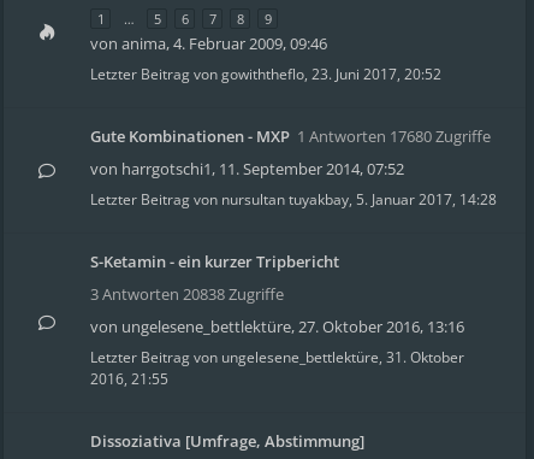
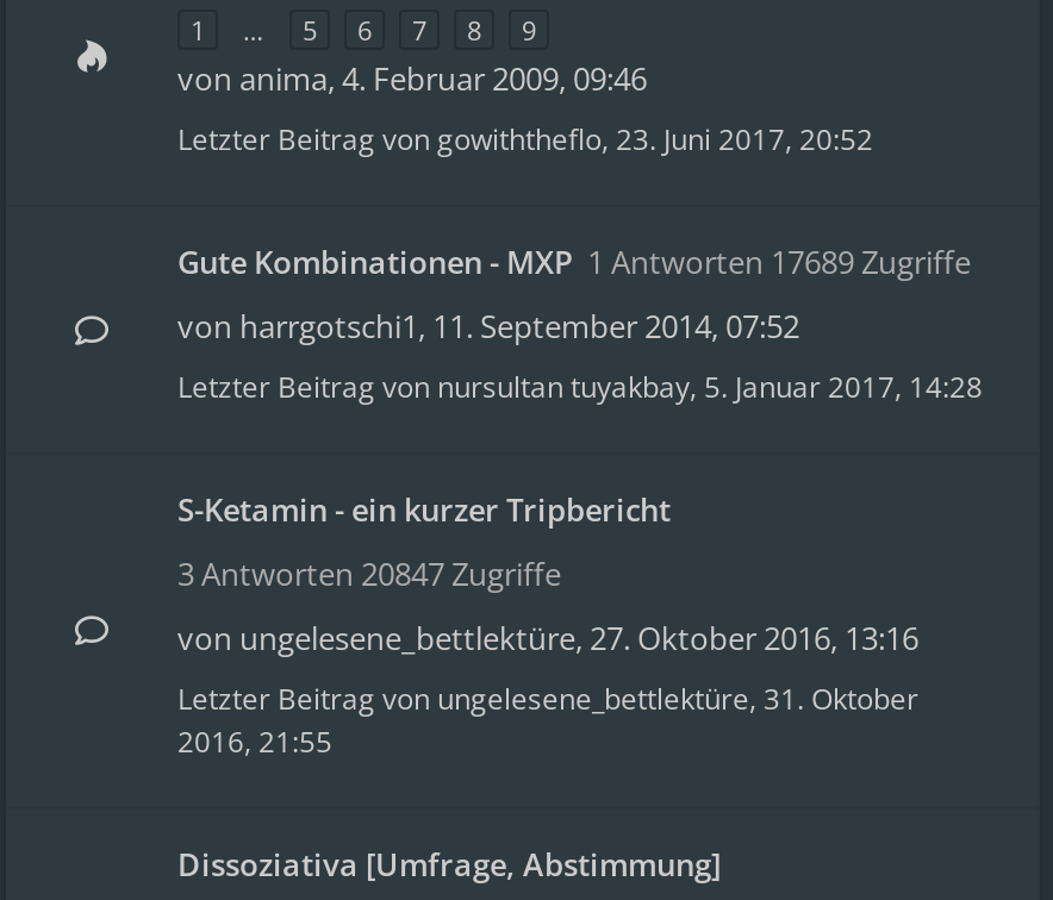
[90,125,491,147] Gute Kombinationen - MXP 1 Antworten 17680 Zugriffe -> [177,240,971,283] Gute Kombinationen - MXP 1 Antworten 17689 Zugriffe
[90,283,284,305] 3 Antworten 20838 Zugriffe -> [177,552,561,595] 3 Antworten 20847 Zugriffe

